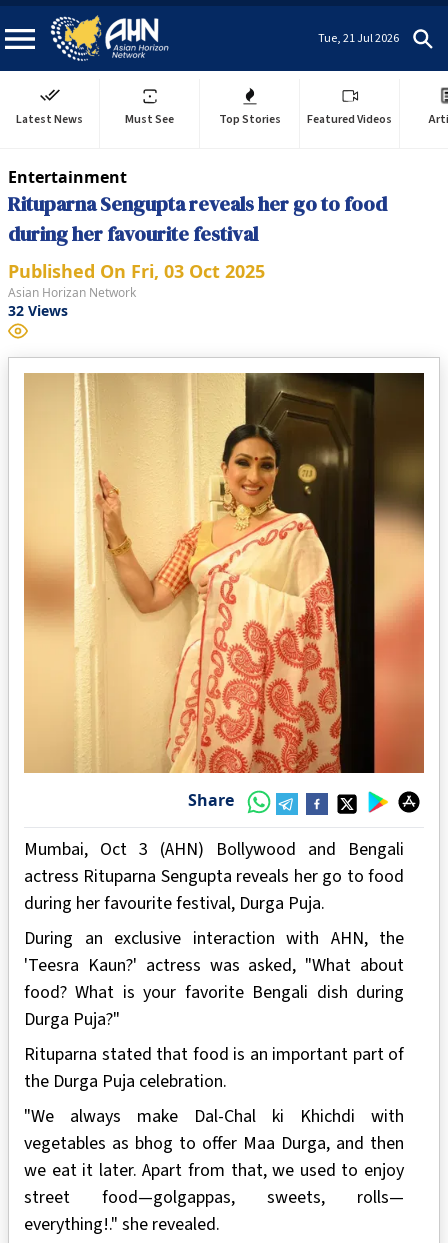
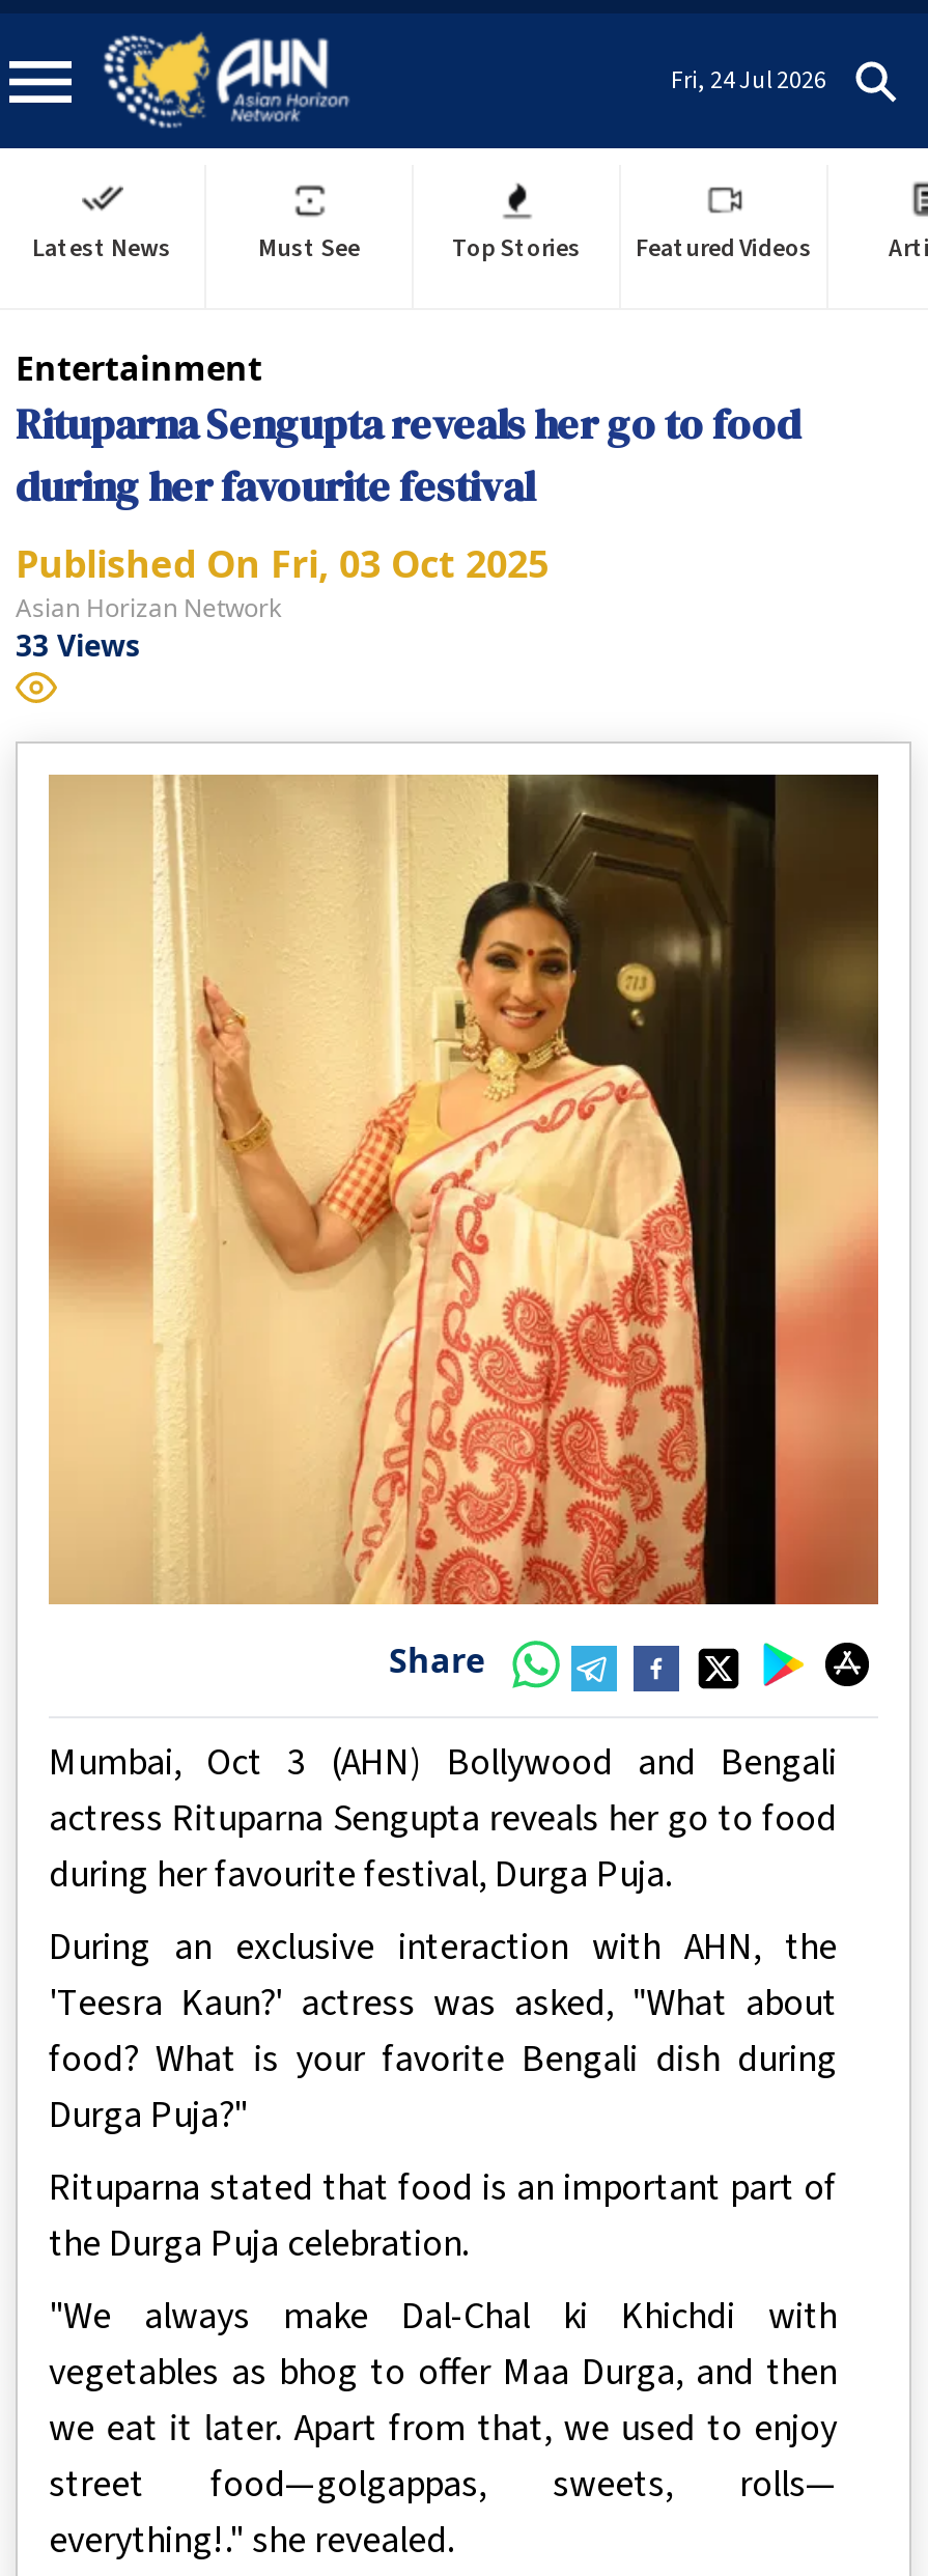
[318,29,399,46] Tue, 21 Jul 2026 -> [671,62,826,97] Fri, 24 Jul 2026
[8,301,68,320] 32 Views -> [16,625,140,665] 33 Views

